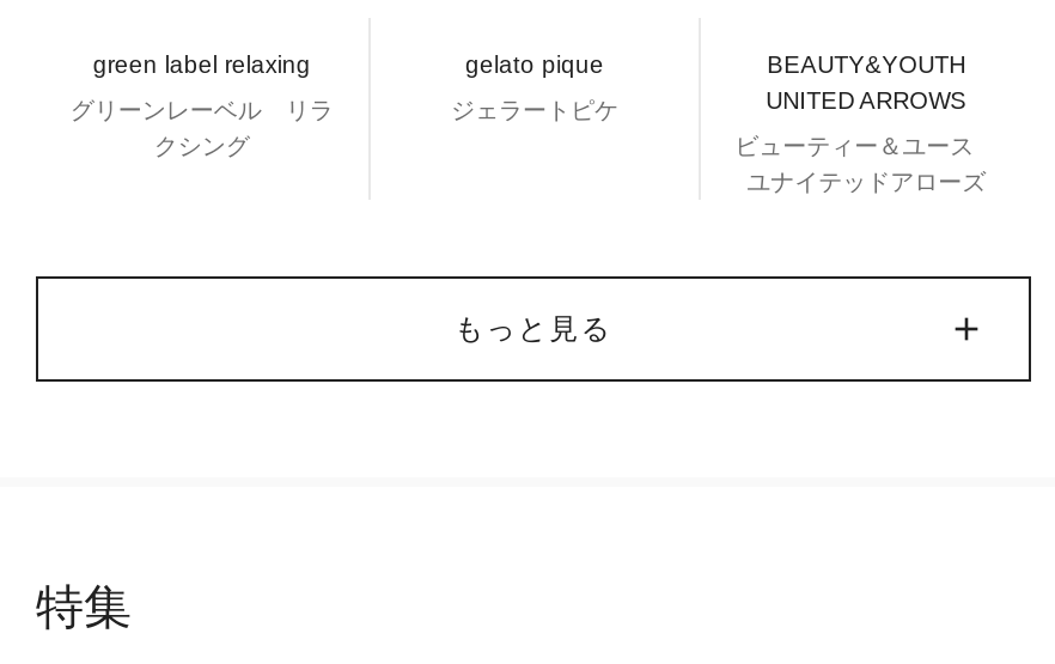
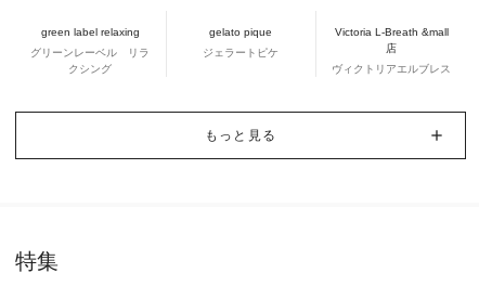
[766,51,967,114] BEAUTY&YOUTH | UNITED ARROWS -> [334,26,448,54] Victoria L-Breath &mall | 店
[735,133,998,195] ビューティー＆ユース | ユナイテッドアローズ -> [332,63,451,75] ヴィクトリアエルブレス

